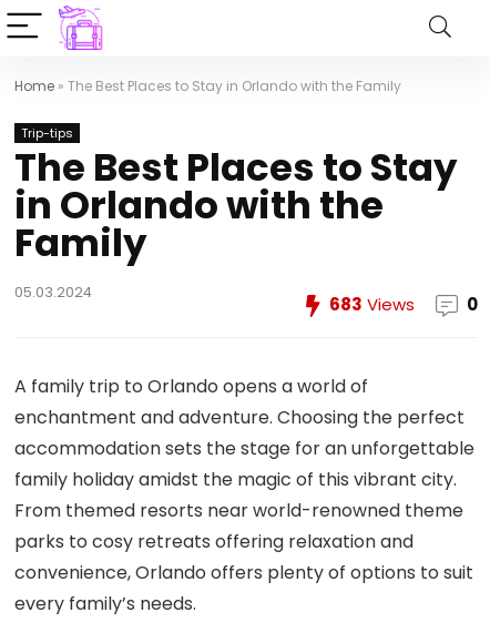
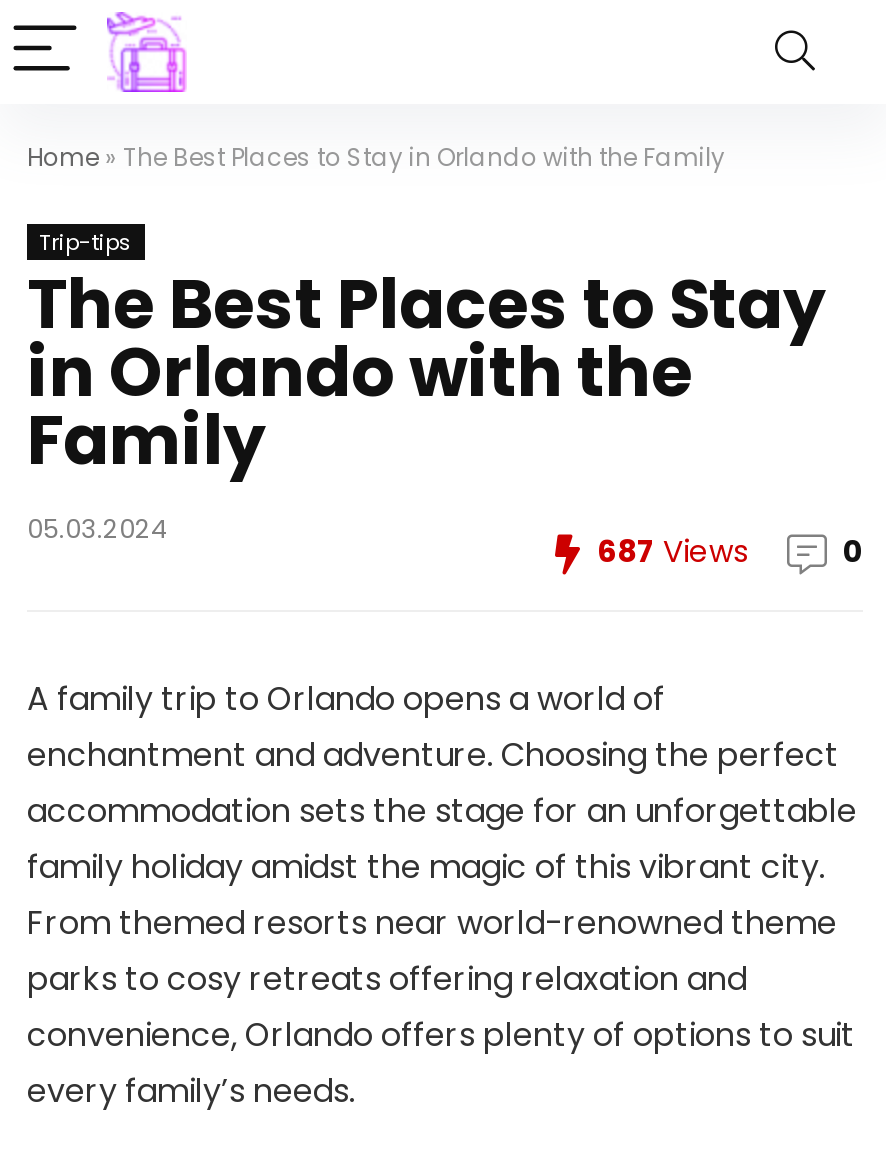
[329,293,415,316] 683 Views -> [597,530,749,572] 687 Views

